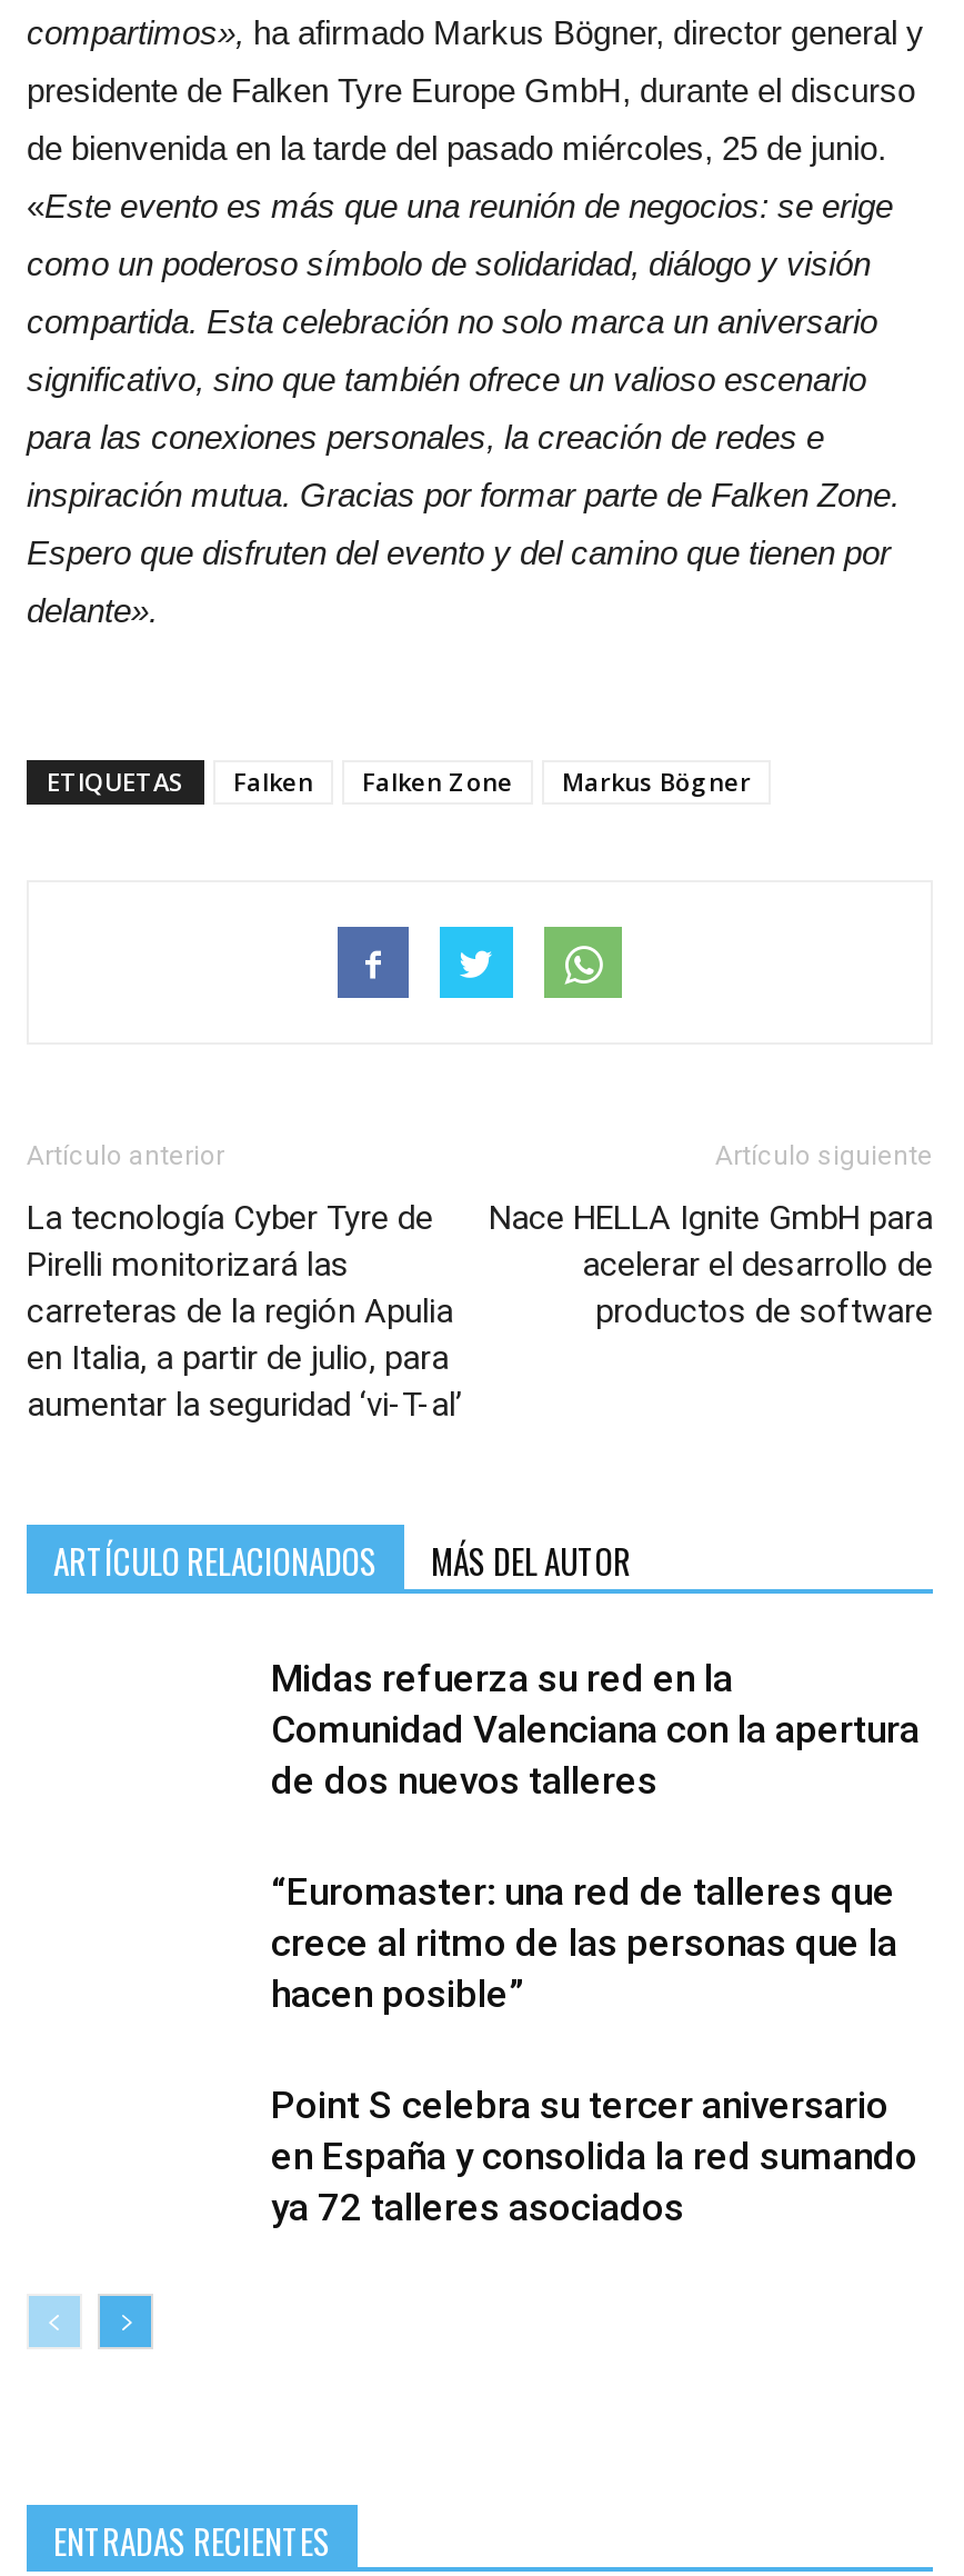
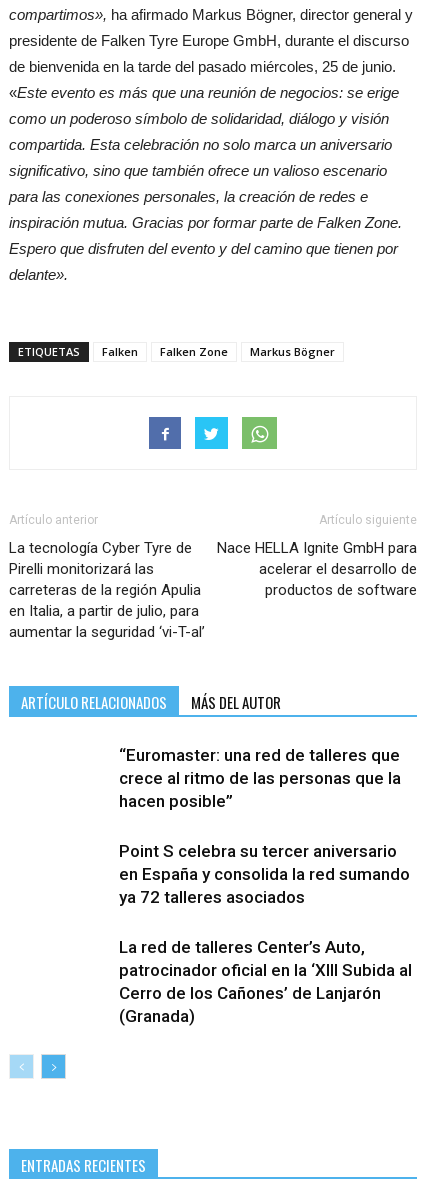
[271,1655,920,1802] Midas refuerza su red en la | Comunidad Valenciana con la apertura | de dos nuevos talleres -> none
moved [271,1869,917,2229] -> [119,745,410,907]: “Euromaster: una red de talleres que | crece al ritmo de las personas que la | hacen posible” | Point S celebra su tercer aniversario | en España y consolida la red sumando | ya 72 talleres asociados
none -> [119,937,412,1026] La red de talleres Center’s Auto, | patrocinador oficial en la ‘XIII Subida al | Cerro de los Cañones’ de Lanjarón | (Granada)

